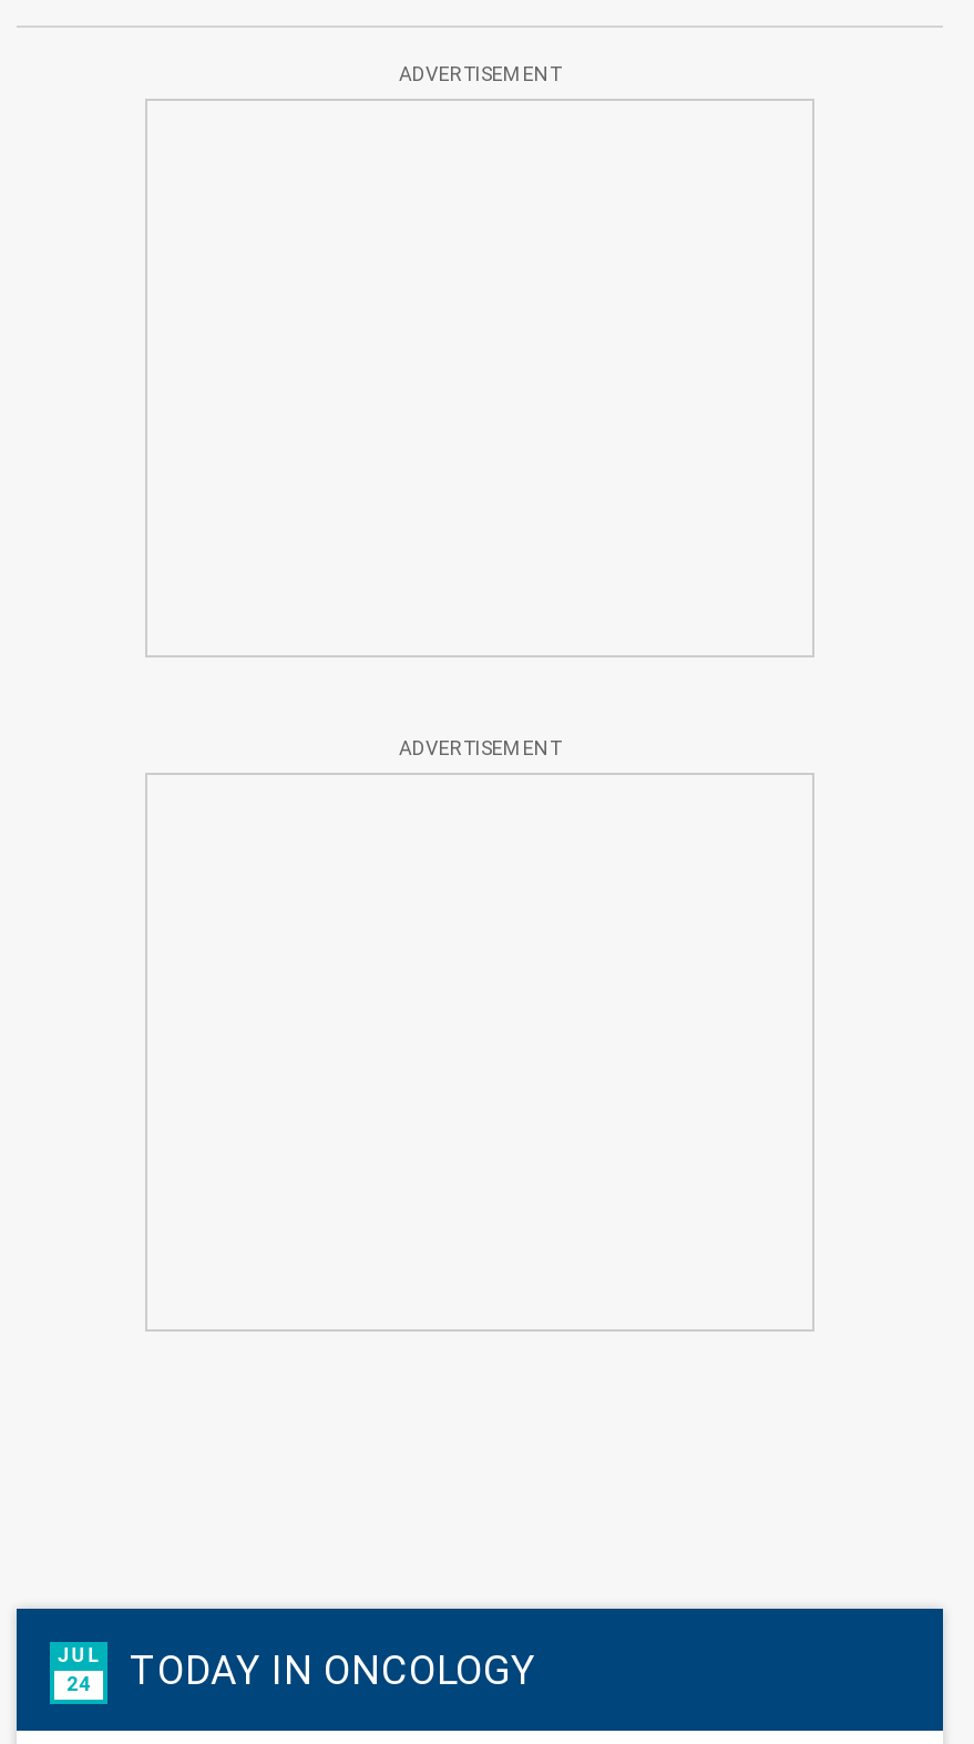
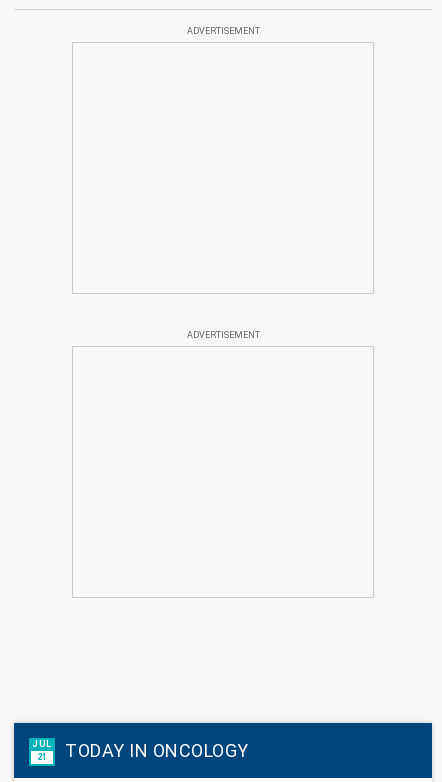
[57,1644,536,1695] JUL 24 TODAY IN ONCOLOGY -> [32,739,248,762] JUL 21 TODAY IN ONCOLOGY

